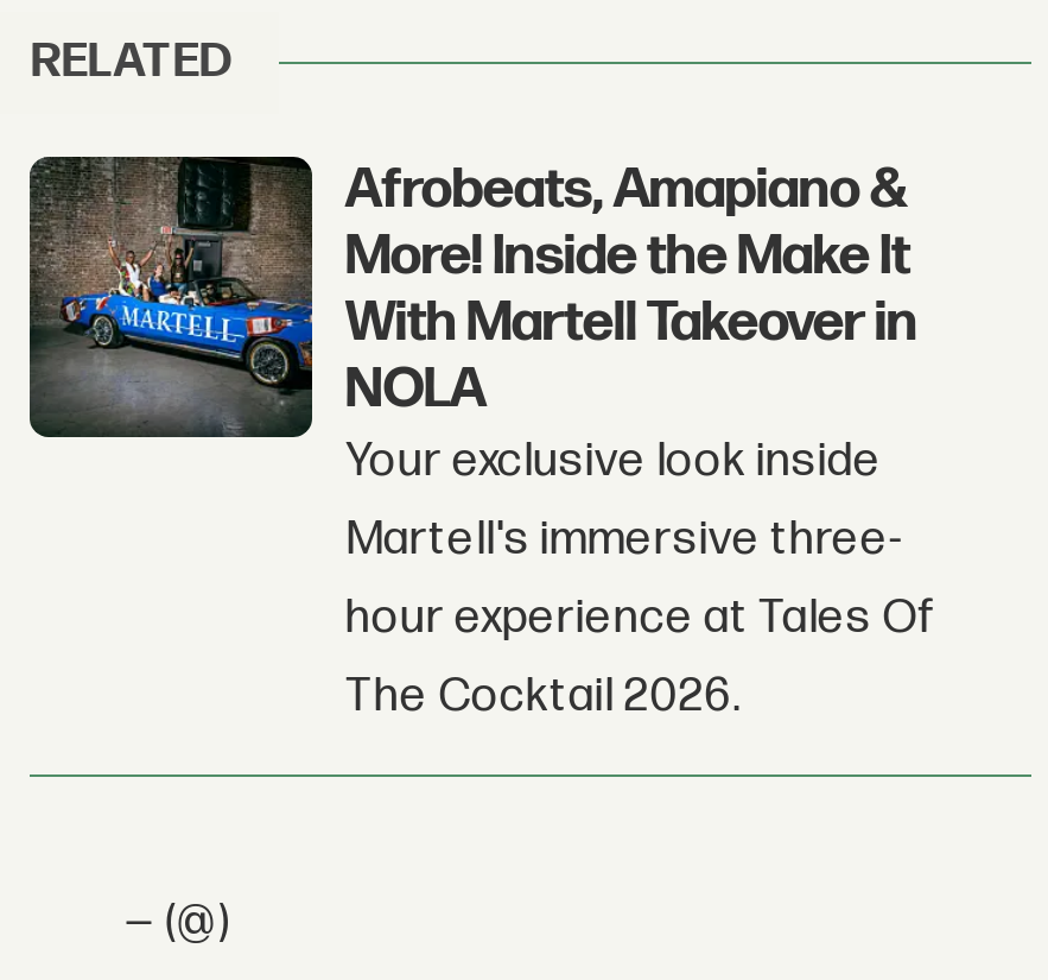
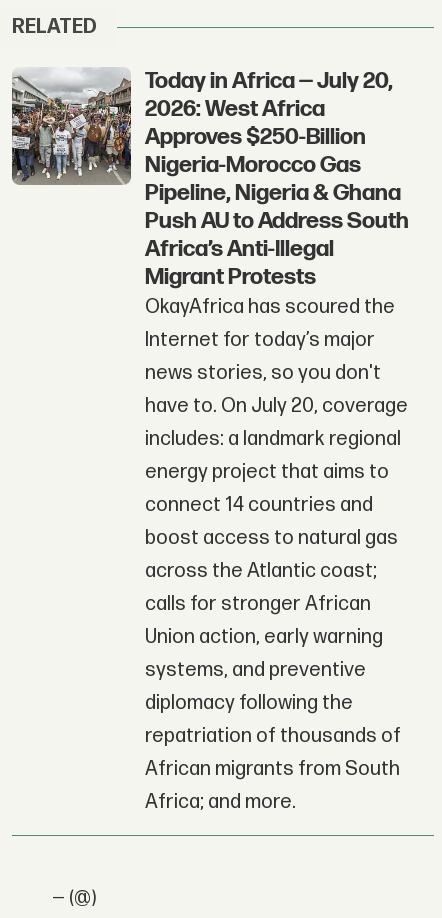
[27,154,936,724] [image] | Afrobeats, Amapiano & | More! Inside the Make It | With Martell Takeover in | NOLA | Your exclusive look inside | Martell's immersive three- | hour experience at Tales Of | The Cocktail 2026. -> [11,67,409,814] [image] | Today in Africa — July 20, | 2026: West Africa | Approves $250-Billion | Nigeria-Morocco Gas | Pipeline, Nigeria & Ghana | Push AU to Address South | Africa’s Anti-Illegal | Migrant Protests | OkayAfrica has scoured the | Internet for today’s major | news stories, so you don't | have to. On July 20, coverage | includes: a landmark regional | energy project that aims to | connect 14 countries and | boost access to natural gas | across the Atlantic coast; | calls for stronger African | Union action, early warning | systems, and preventive | diplomacy following the | repatriation of thousands of | African migrants from South | Africa; and more.

